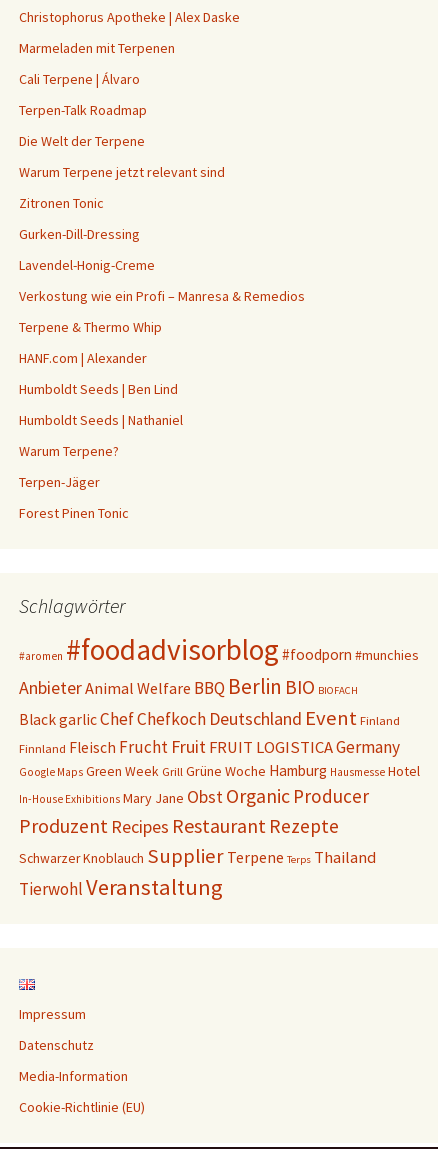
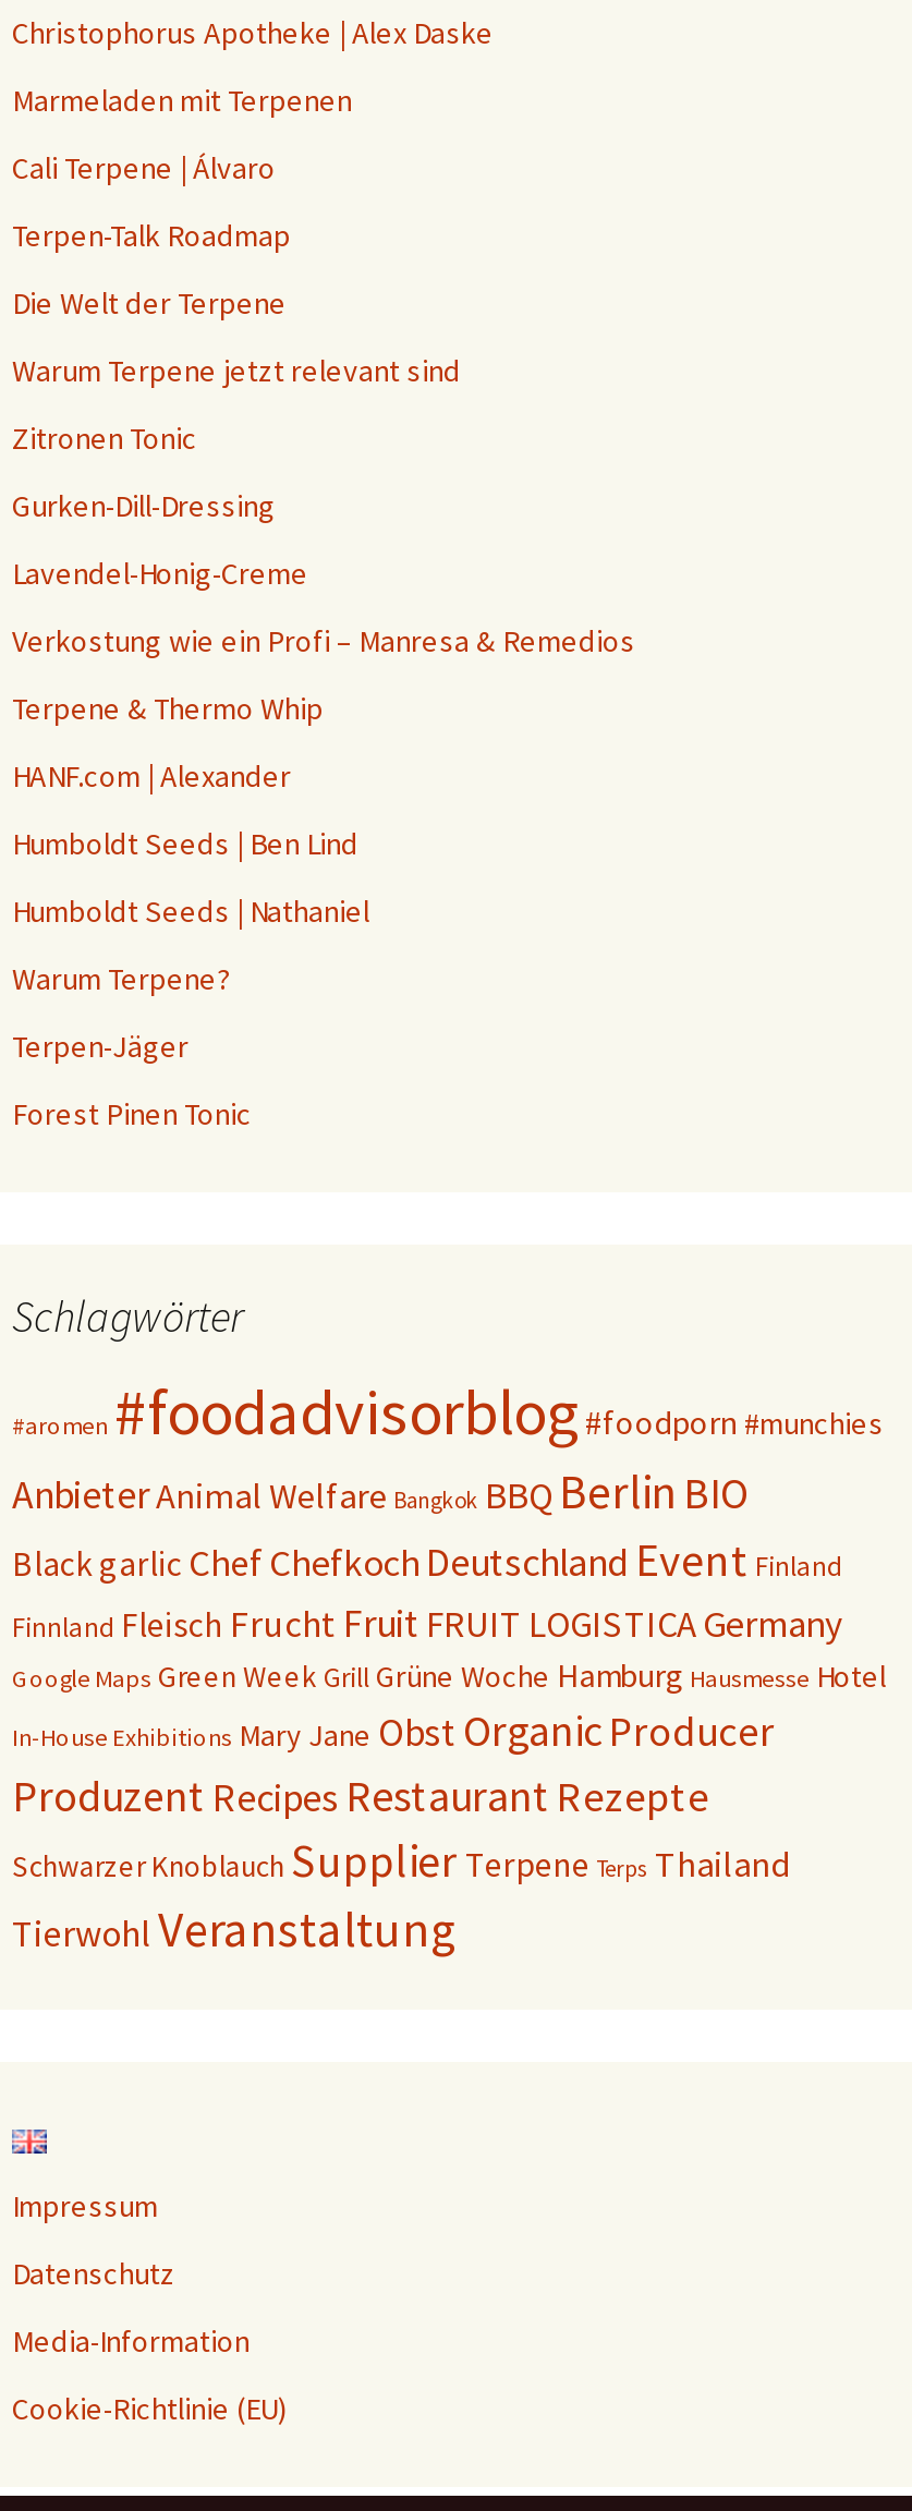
[19,673,358,700] Anbieter Animal Welfare BBQ Berlin BIO BIOFACH -> [12,1462,749,1521] Anbieter Animal Welfare Bangkok BBQ Berlin BIO

